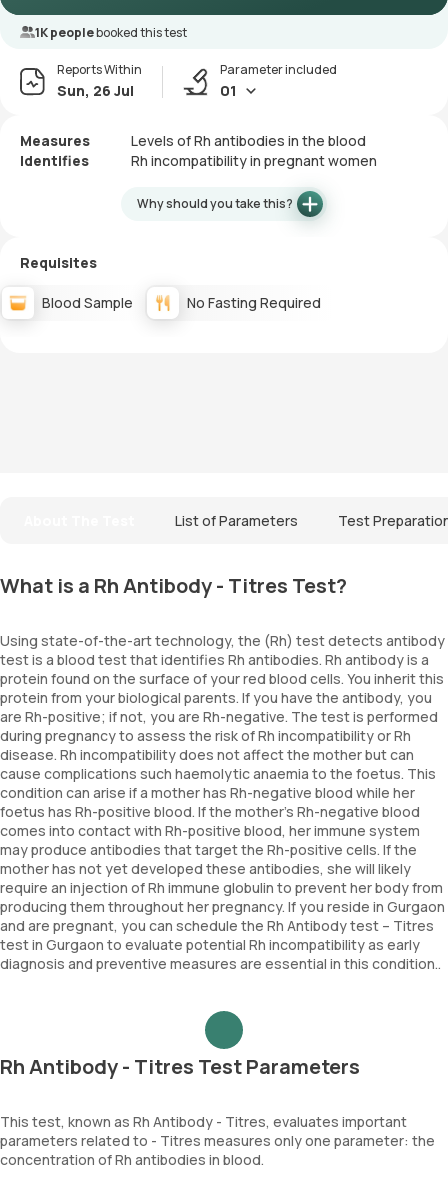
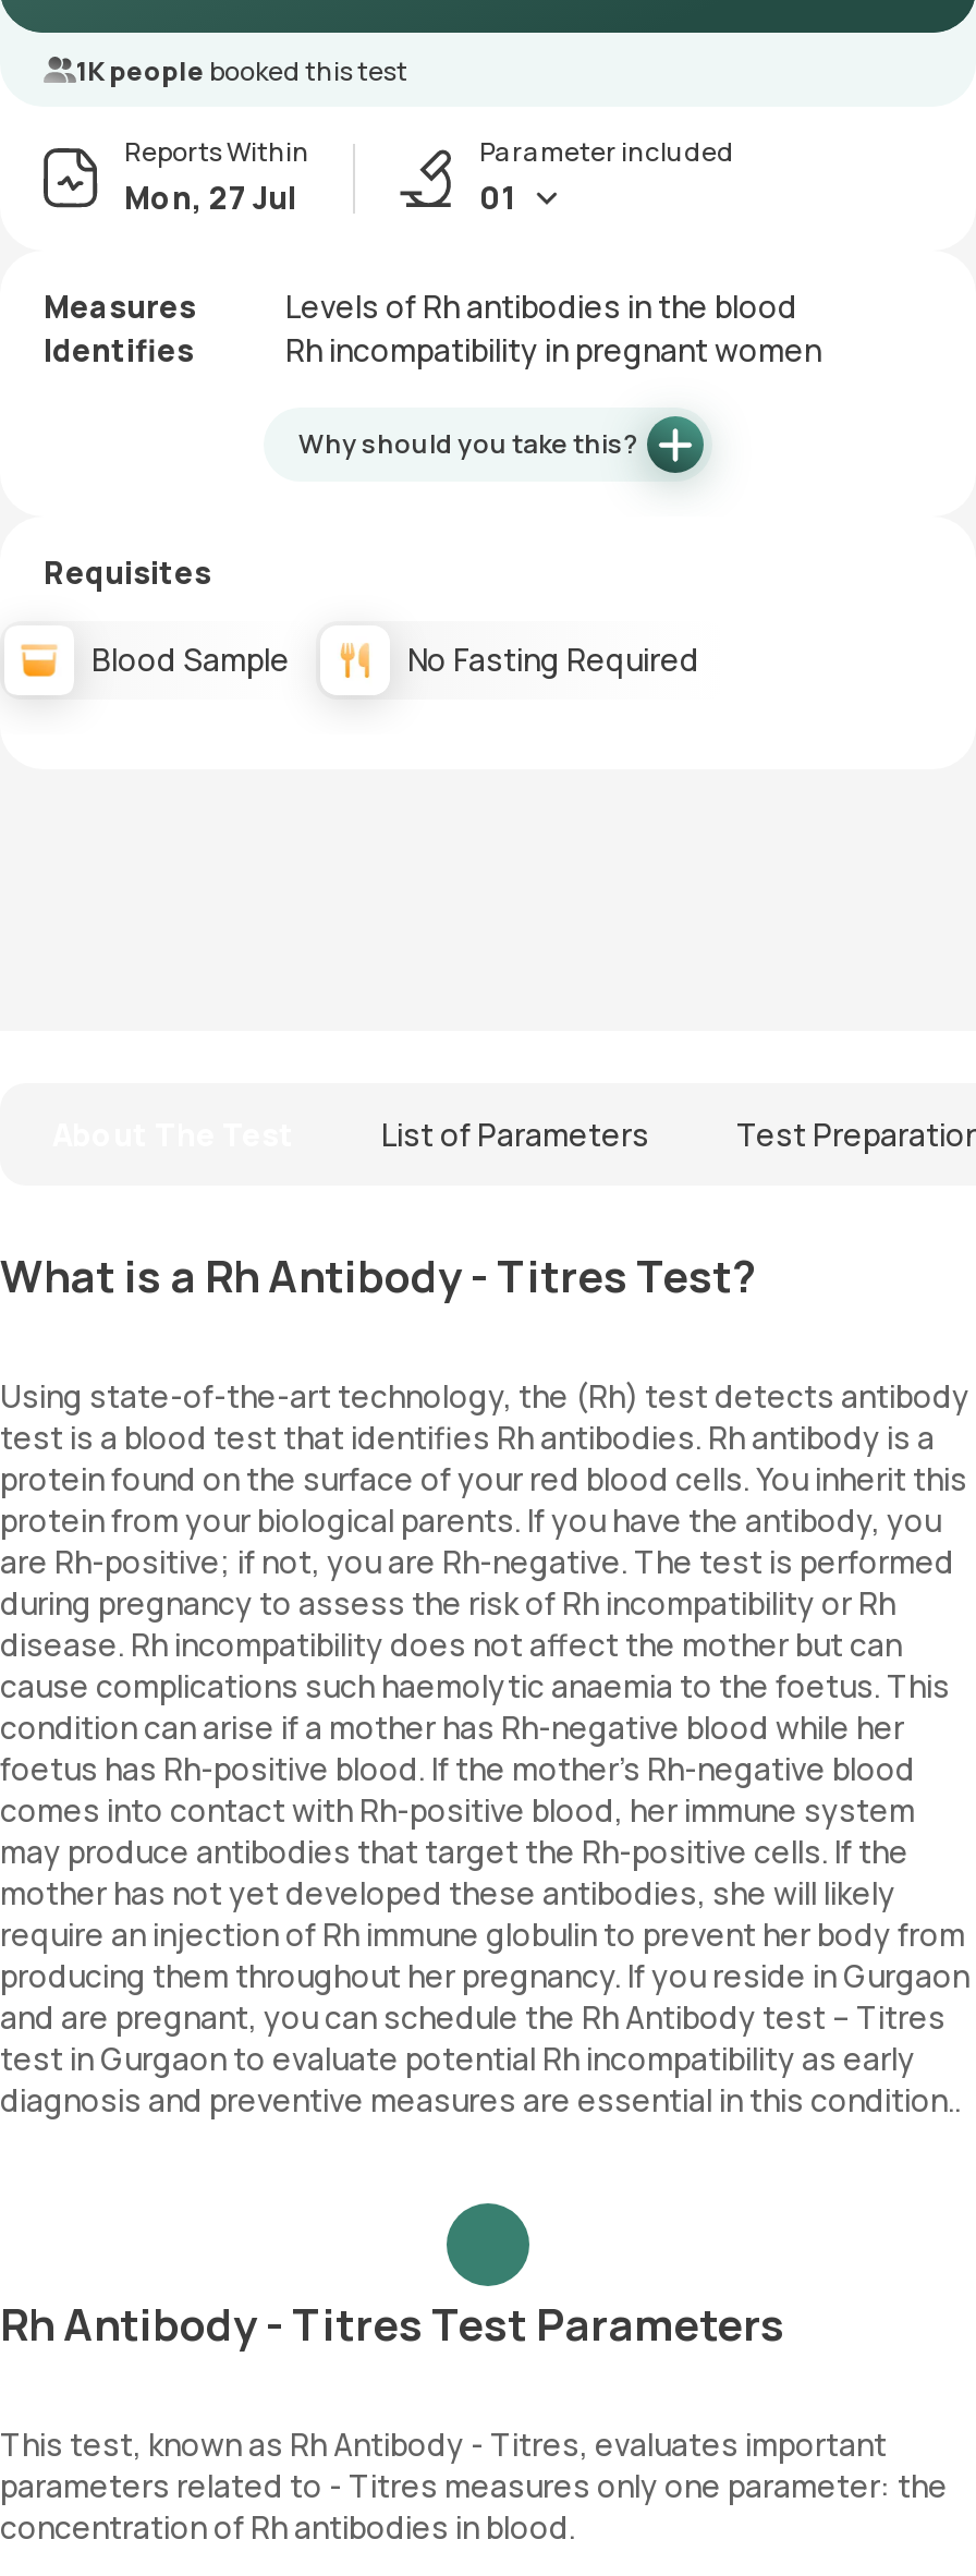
[57,81,134,100] Sun, 26 Jul -> [124,177,296,218] Mon, 27 Jul

